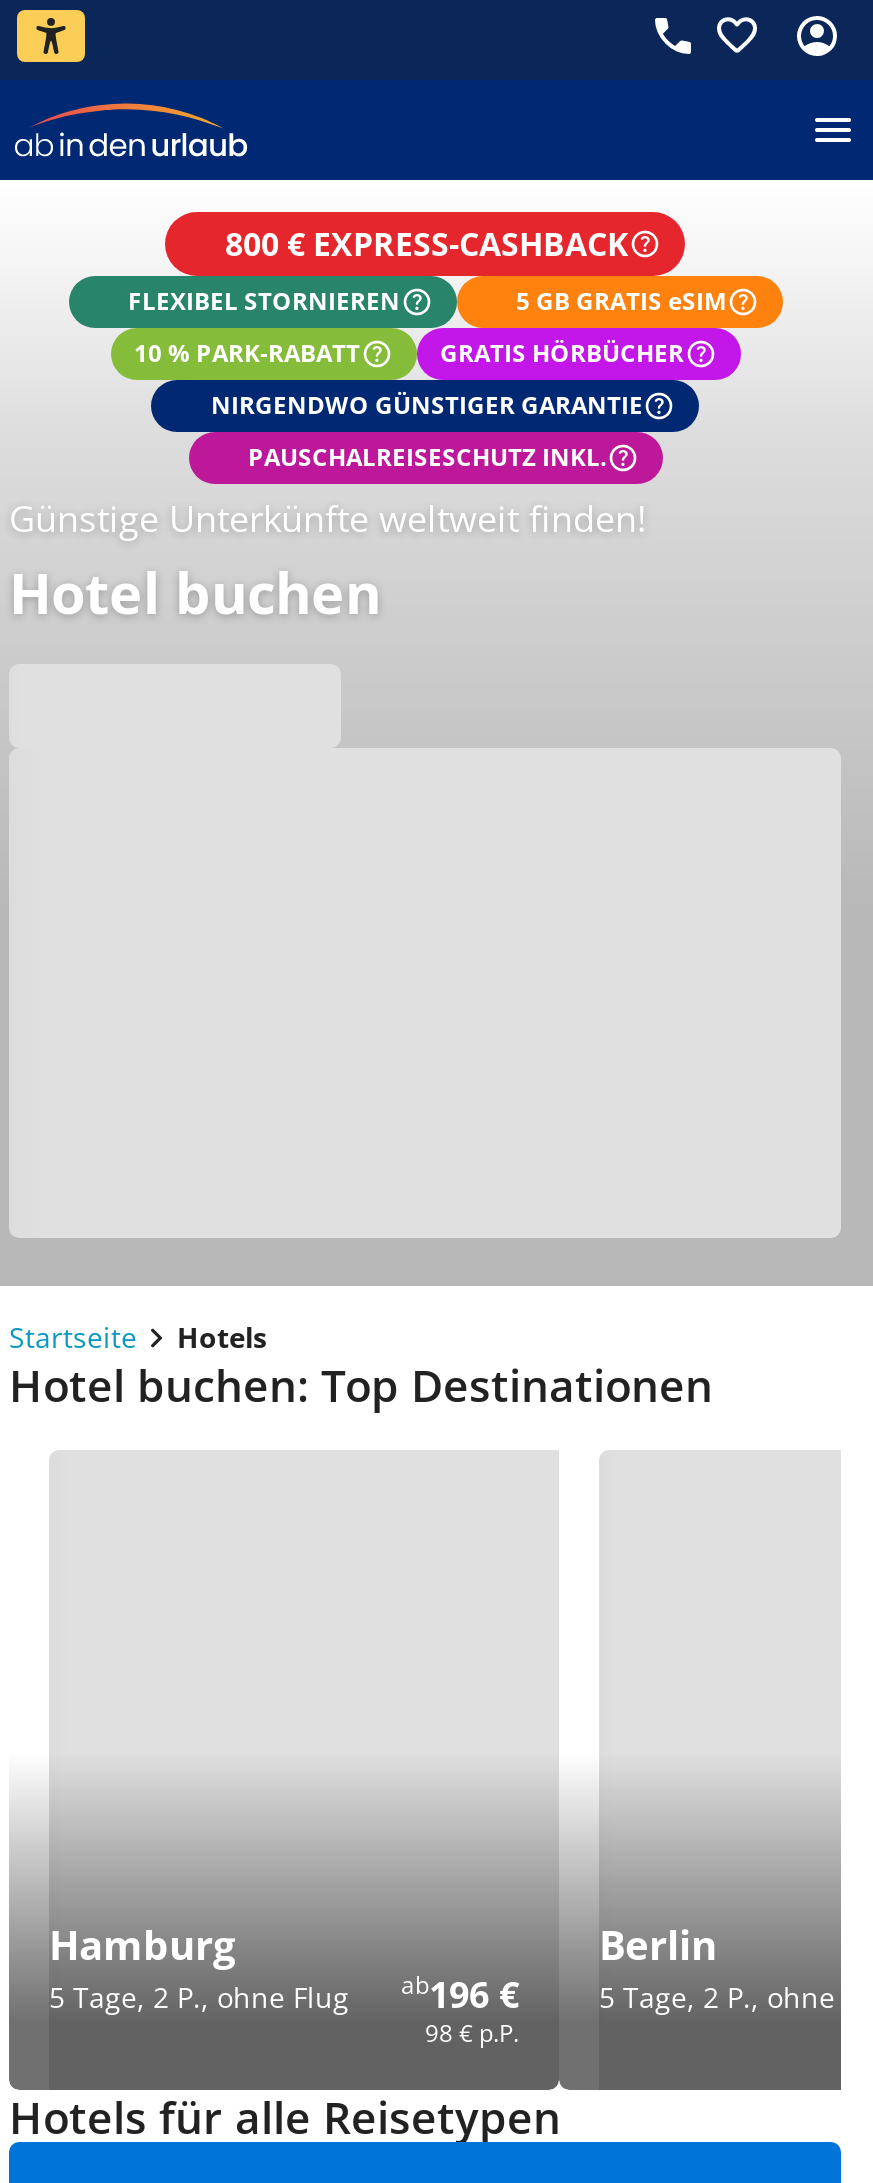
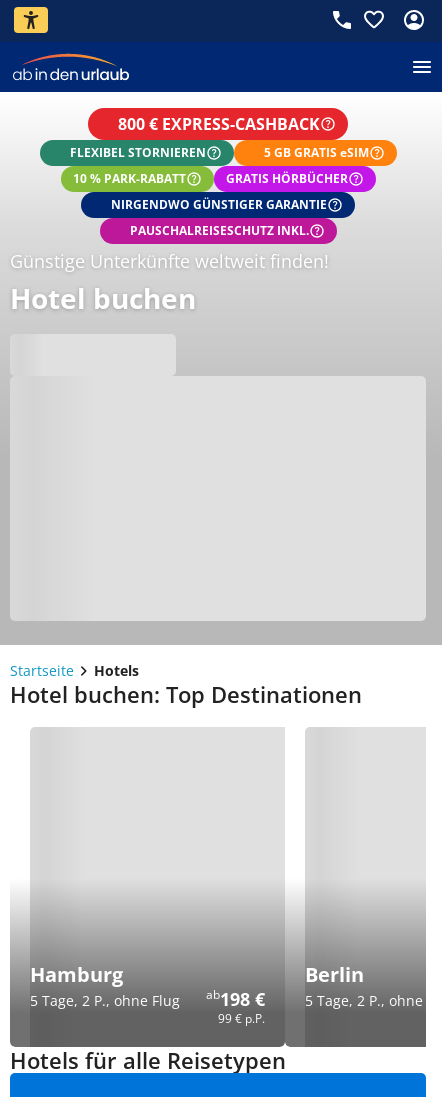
[49,1968,519,2018] 5 Tage, 2 P., ohne Flug ab196 € -> [30,986,265,1011] 5 Tage, 2 P., ohne Flug ab198 €
[425,2016,519,2050] 98 €p.P. -> [218,1010,265,1027] 99 €p.P.

